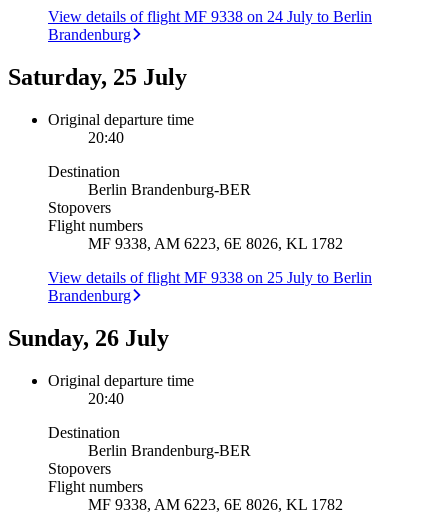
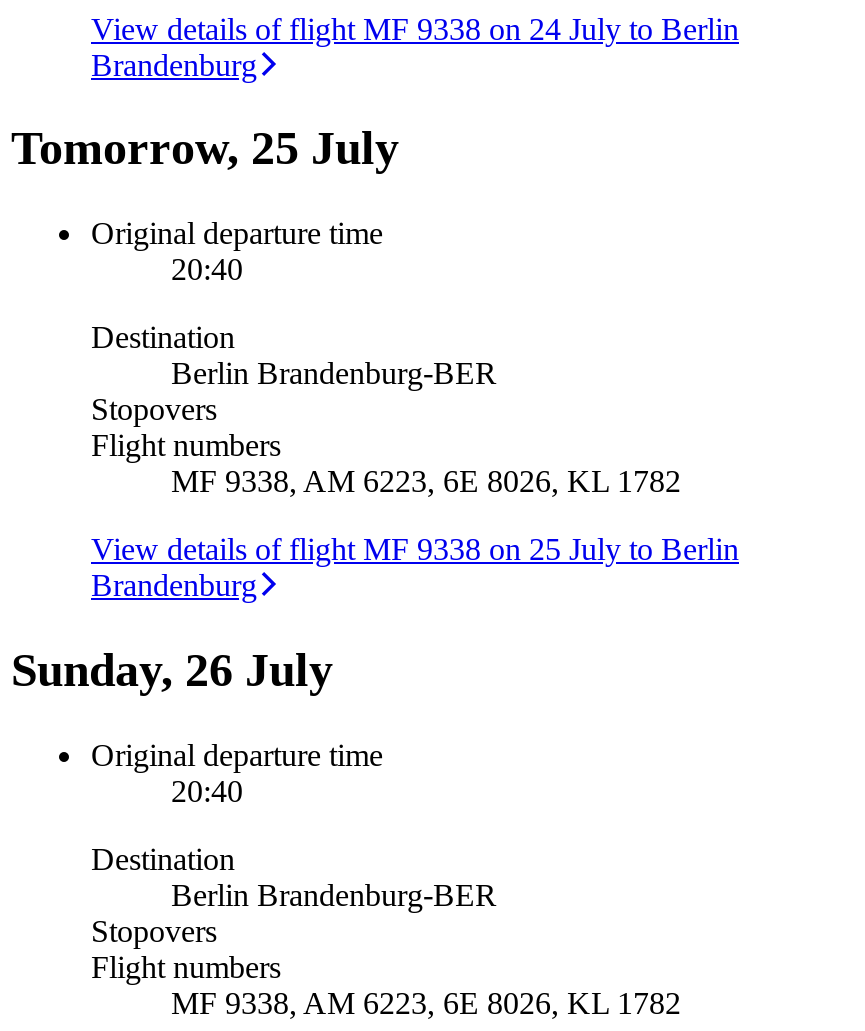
[8,64,187,90] Saturday, 25 July -> [11,123,399,175] Tomorrow, 25 July

